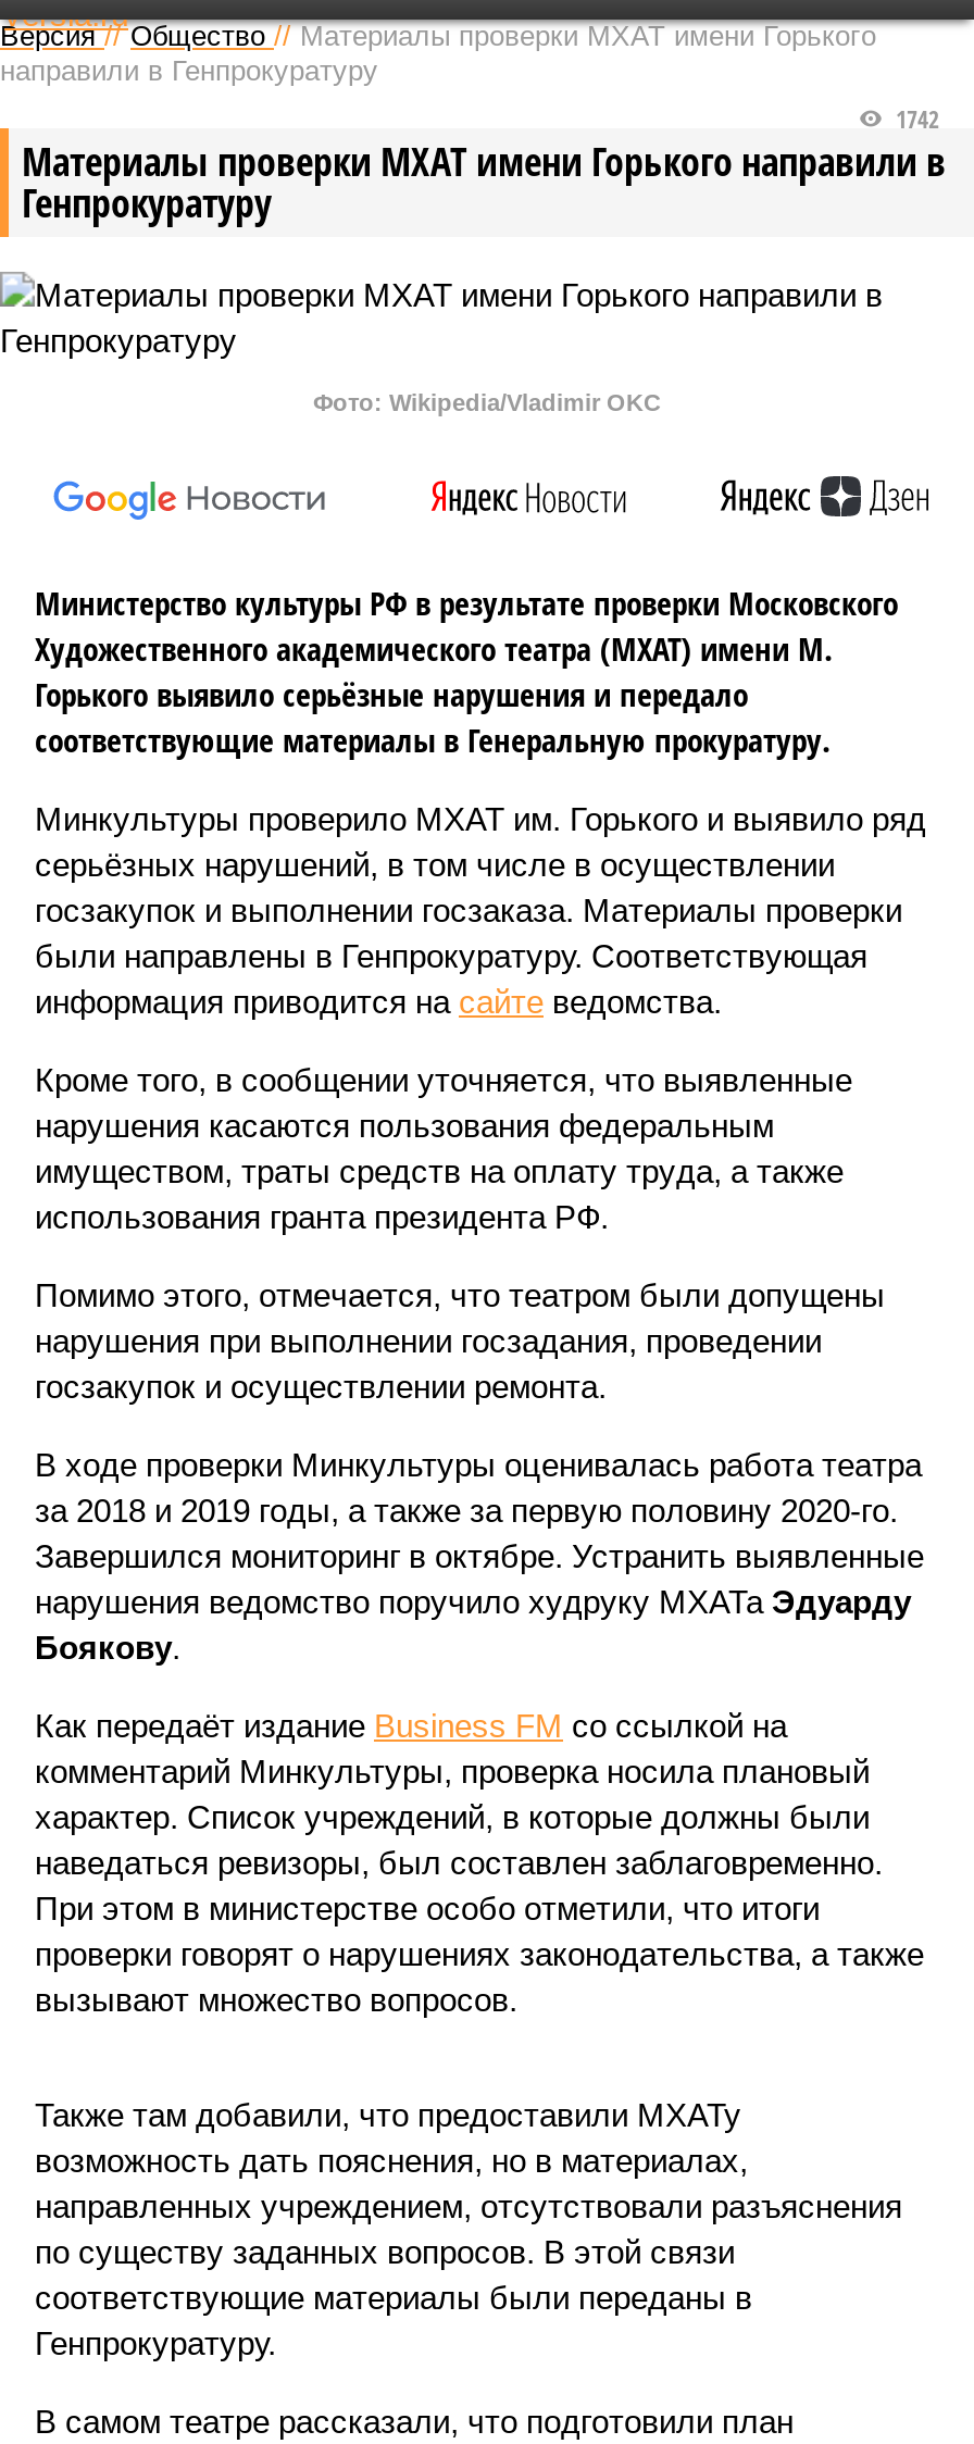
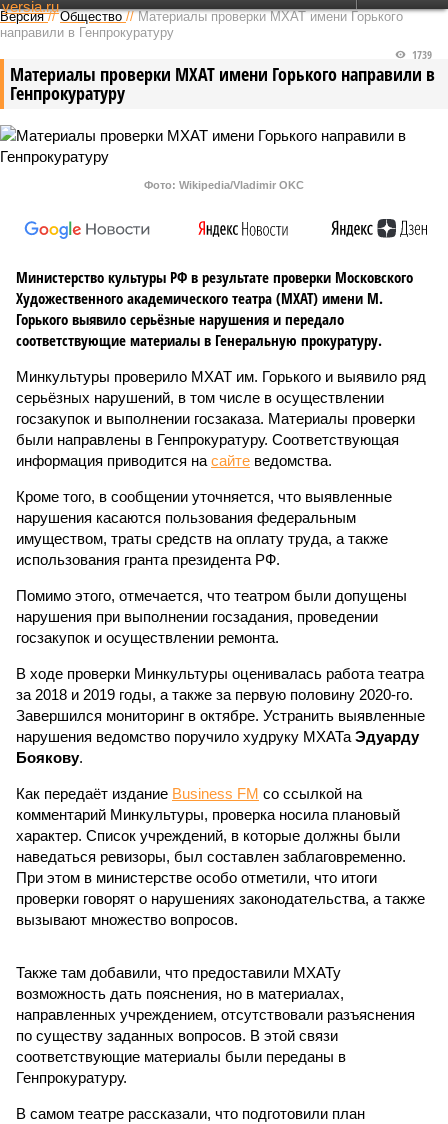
[889,102,939,135] 1742 -> [409,47,432,62] 1739

